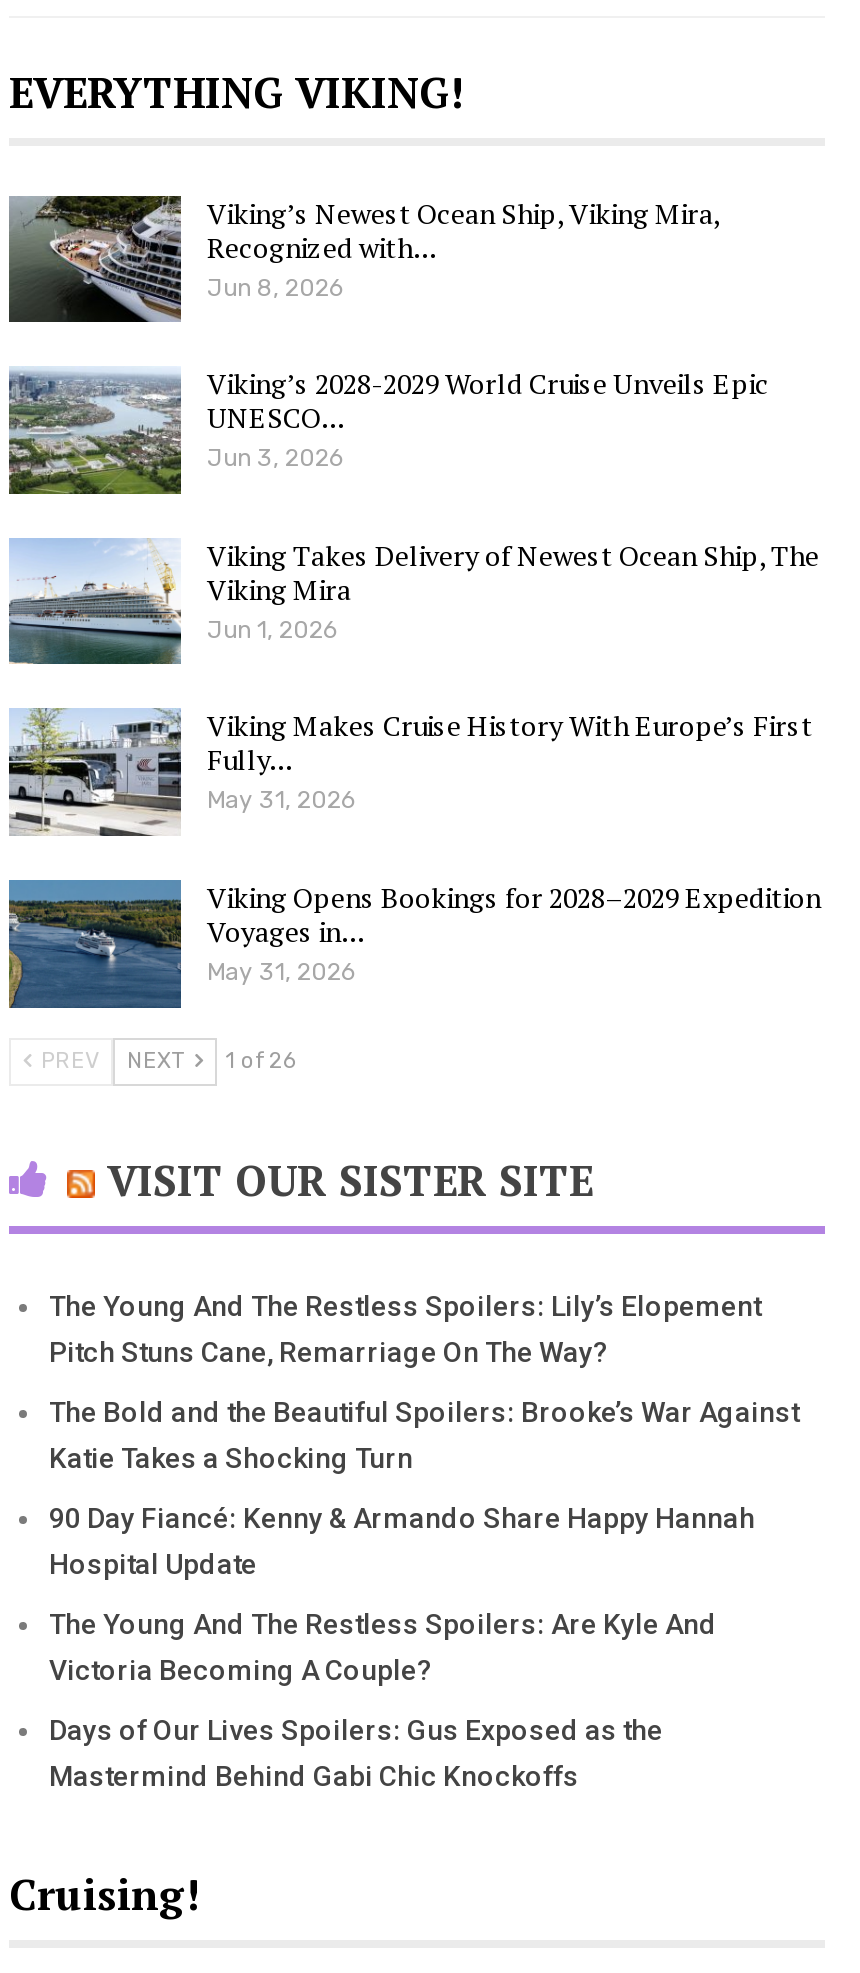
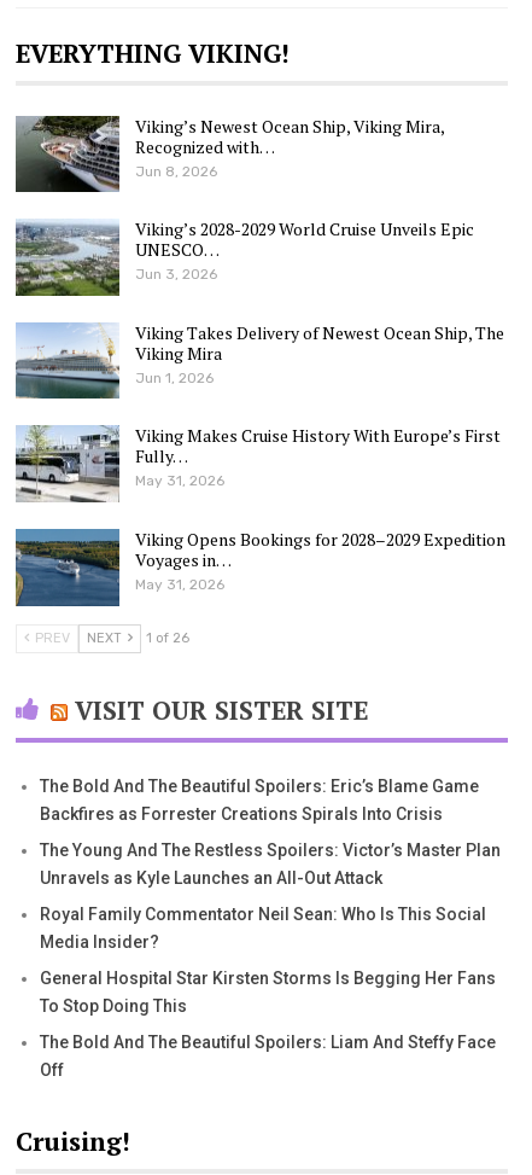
[49,1289,761,1367] The Young And The Restless Spoilers: Lily’s Elopement | Pitch Stuns Cane, Remarriage On The Way? -> [40,776,479,823] The Bold And The Beautiful Spoilers: Eric’s Blame Game | Backfires as Forrester Creations Spirals Into Crisis
[49,1395,799,1473] The Bold and the Beautiful Spoilers: Brooke’s War Against | Katie Takes a Shocking Turn -> [40,840,501,887] The Young And The Restless Spoilers: Victor’s Master Plan | Unravels as Kyle Launches an All-Out Attack
[49,1501,755,1579] 90 Day Fiancé: Kenny & Armando Share Happy Hannah | Hospital Update -> [40,904,486,951] Royal Family Commentator Neil Sean: Who Is This Social | Media Insider?
[49,1607,717,1685] The Young And The Restless Spoilers: Are Kyle And | Victoria Becoming A Couple? -> [40,968,496,1015] General Hospital Star Kirsten Storms Is Begging Her Fans | To Stop Doing This
[49,1713,663,1791] Days of Our Lives Spoilers: Gus Exposed as the | Mastermind Behind Gabi Chic Knockoffs -> [40,1032,496,1079] The Bold And The Beautiful Spoilers: Liam And Steffy Face | Off

